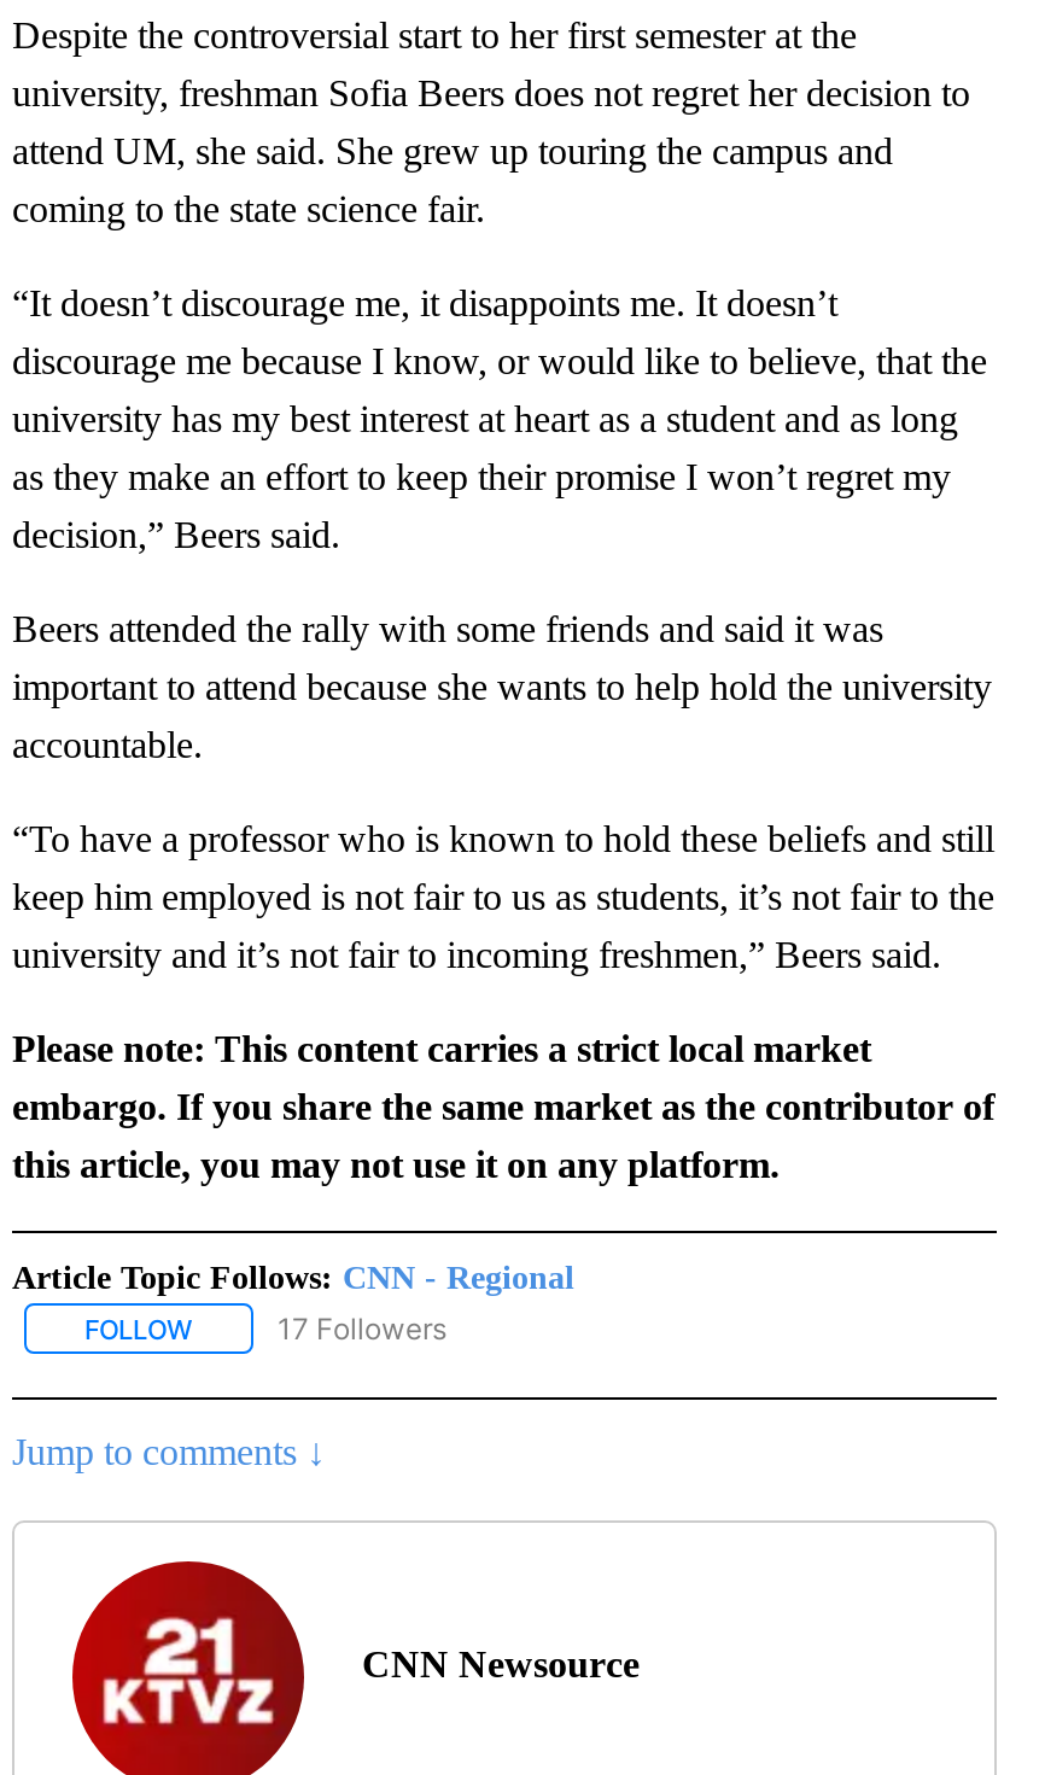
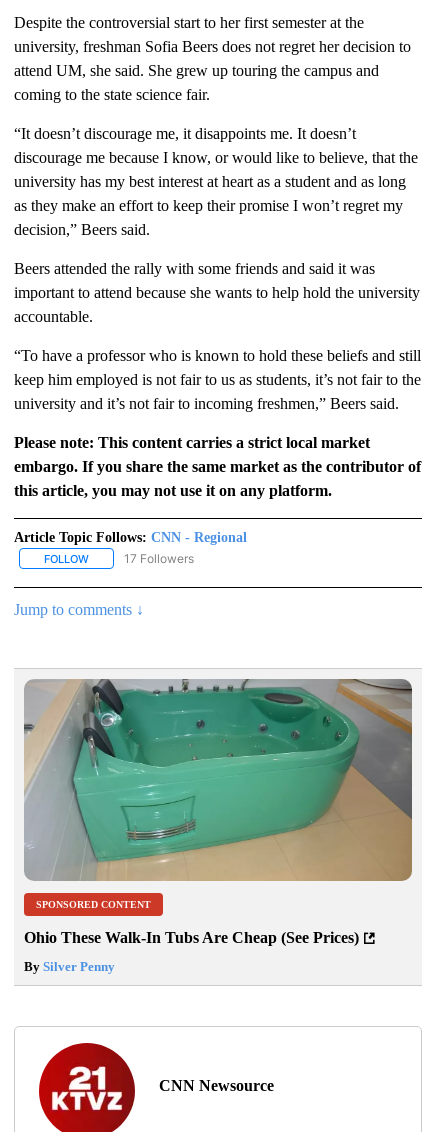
none -> [23,678,413,974] [image] | SPONSORED CONTENT | Ohio These Walk-In Tubs Are Cheap (See Prices) | By Silver Penny

